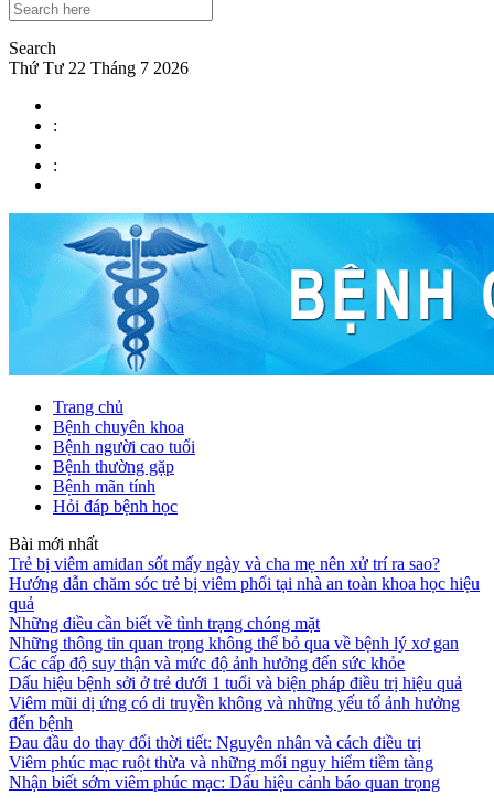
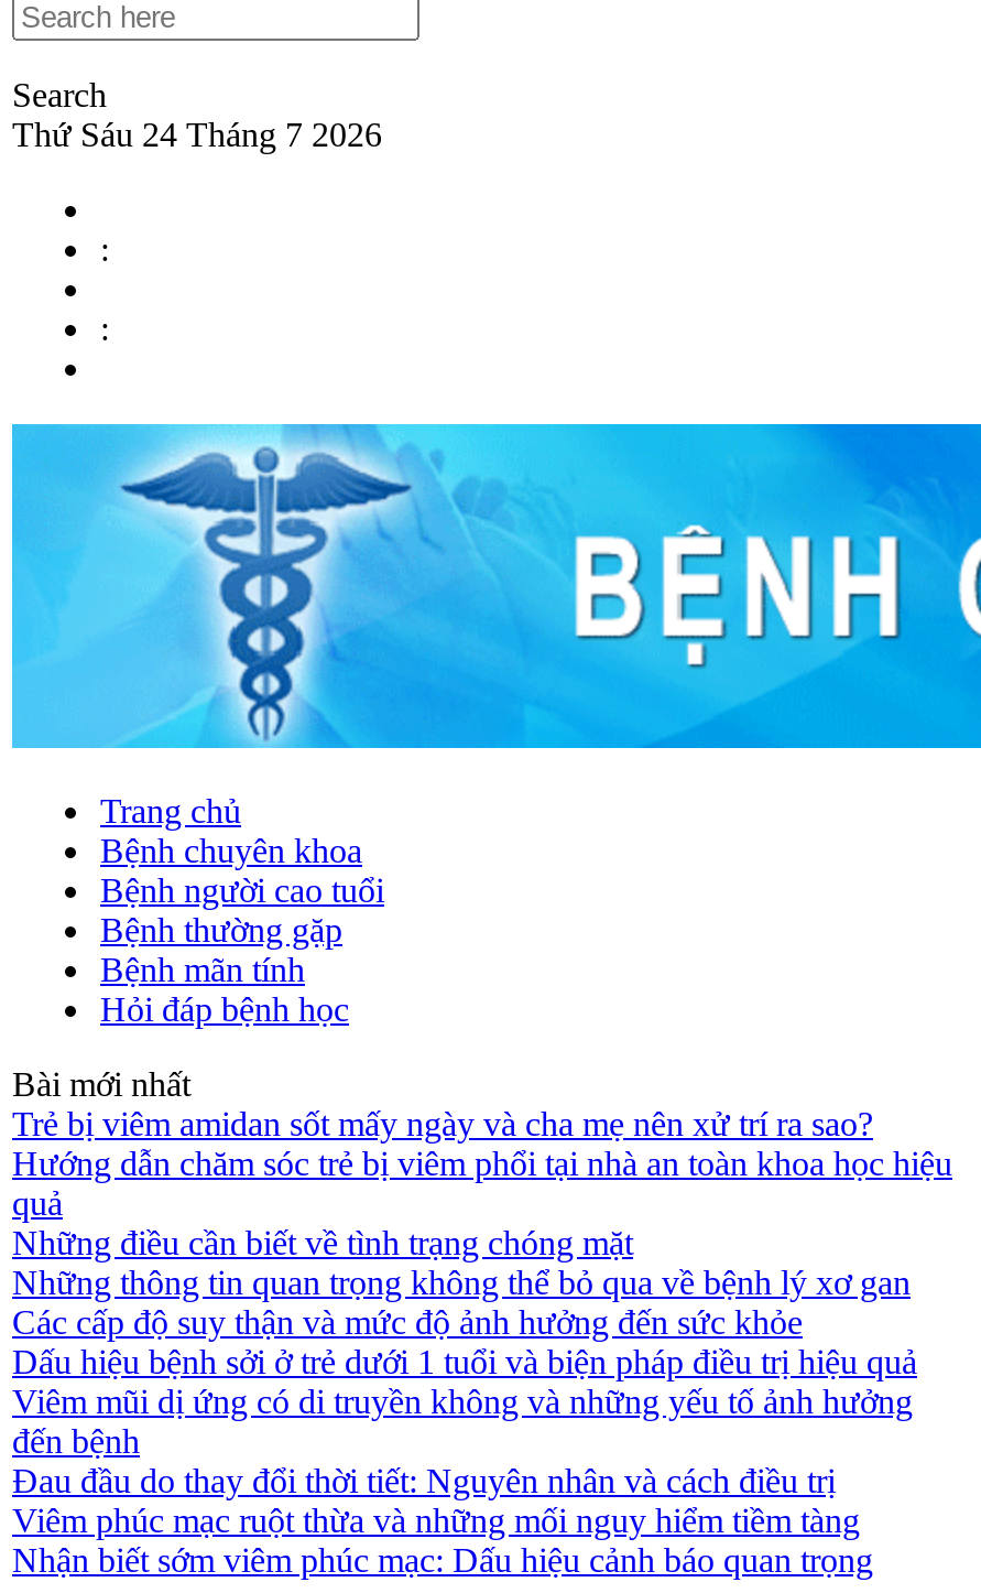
[9,59,189,77] Thứ Tư 22 Tháng 7 2026 -> [12,116,382,153] Thứ Sáu 24 Tháng 7 2026

